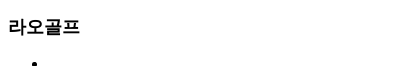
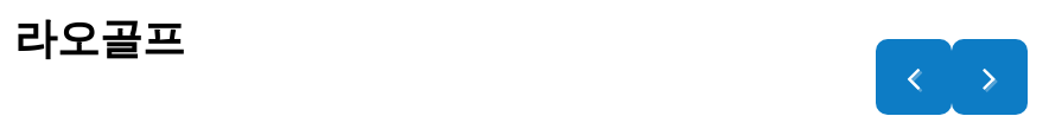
none -> [873,36,1030,118] [image]

